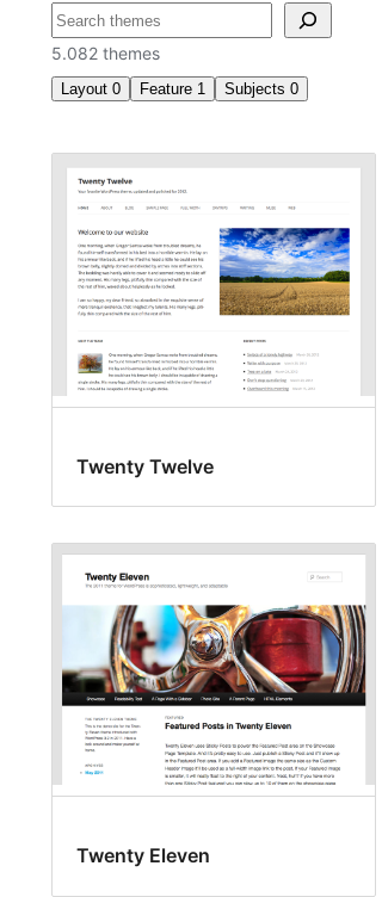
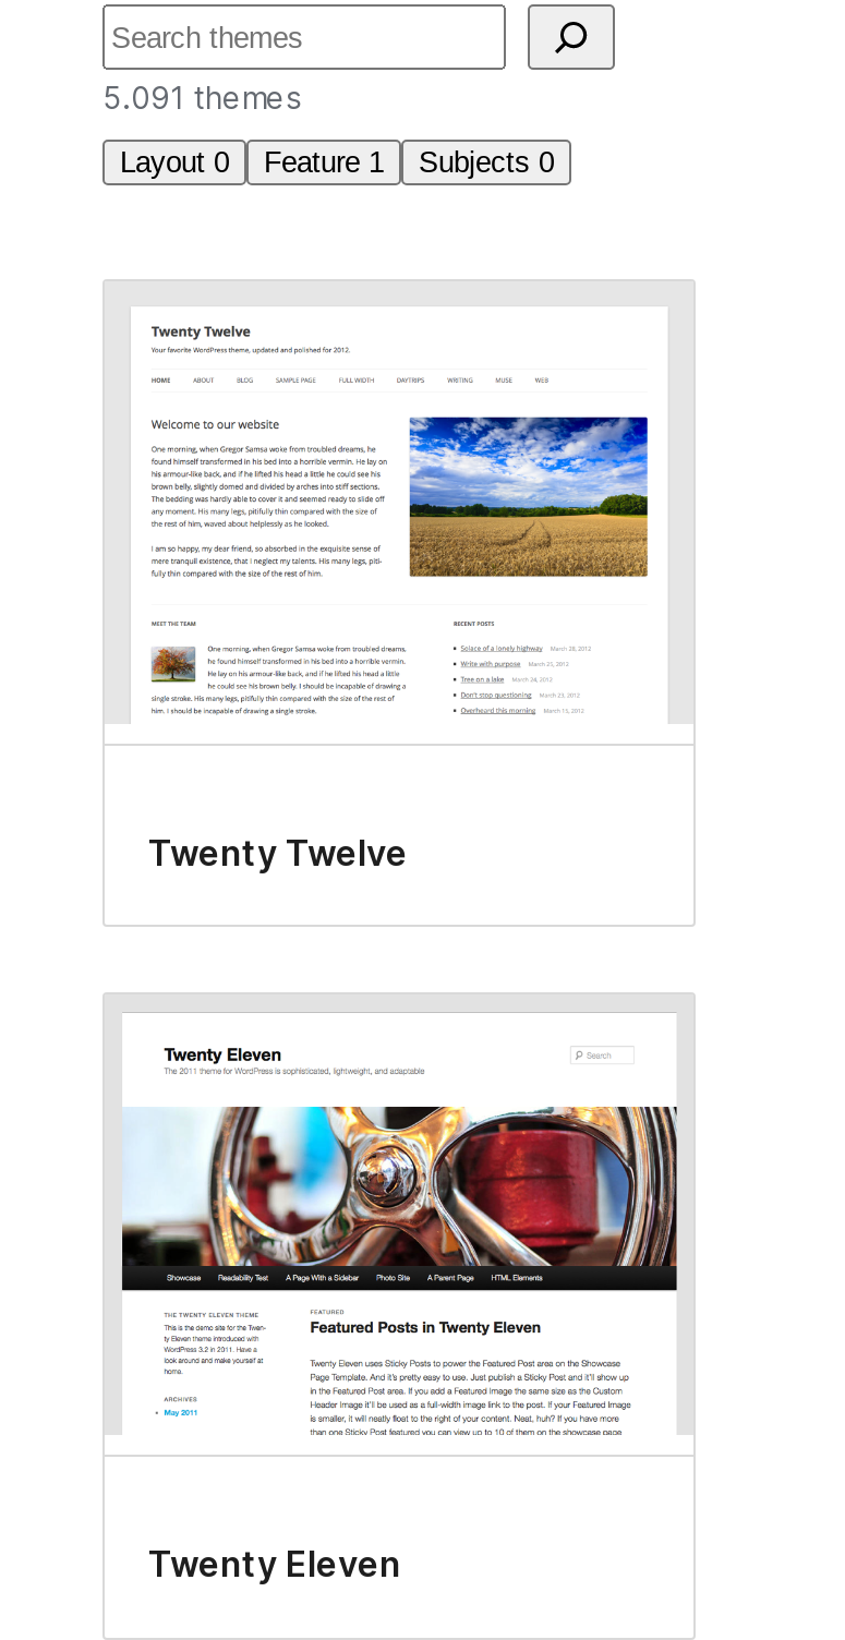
[51,43,160,63] 5.082 themes -> [102,79,301,116] 5.091 themes

